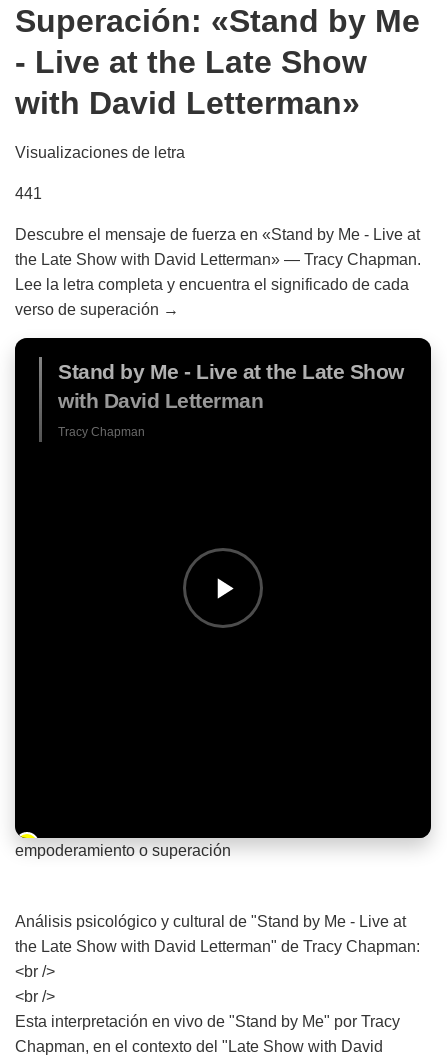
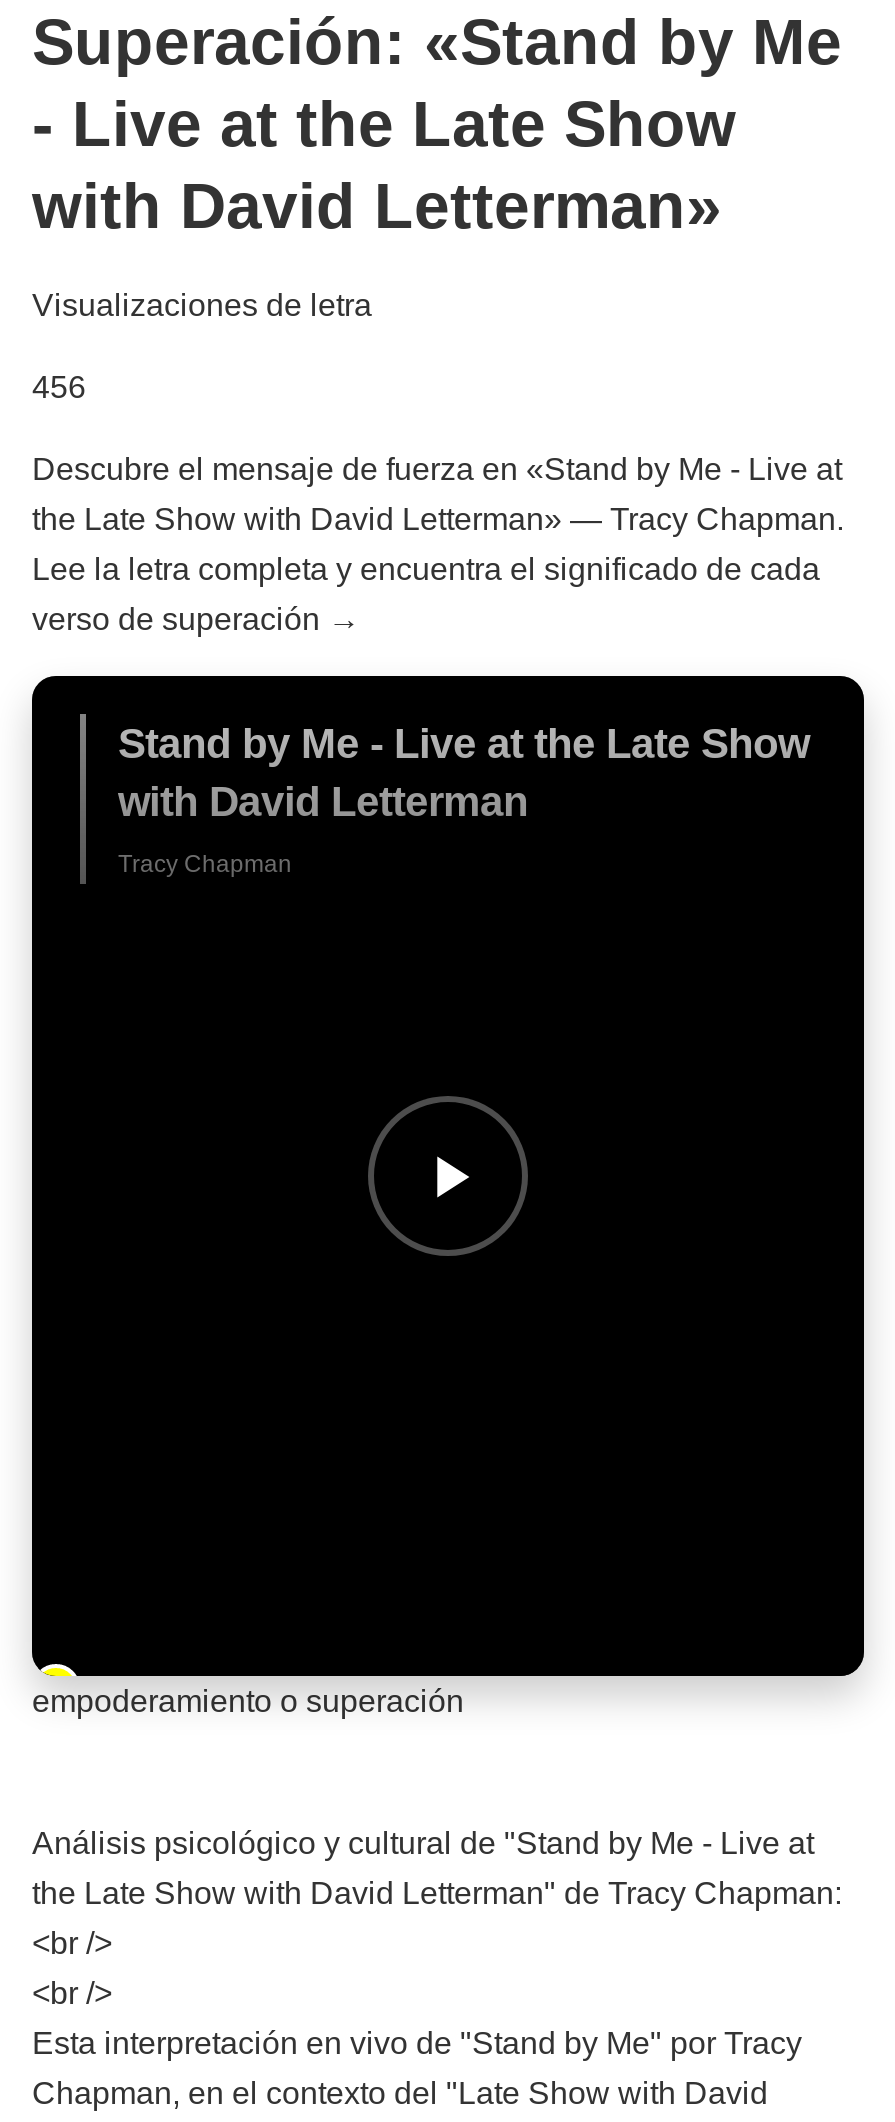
[15,185,42,202] 441 -> [32,370,86,404] 456

